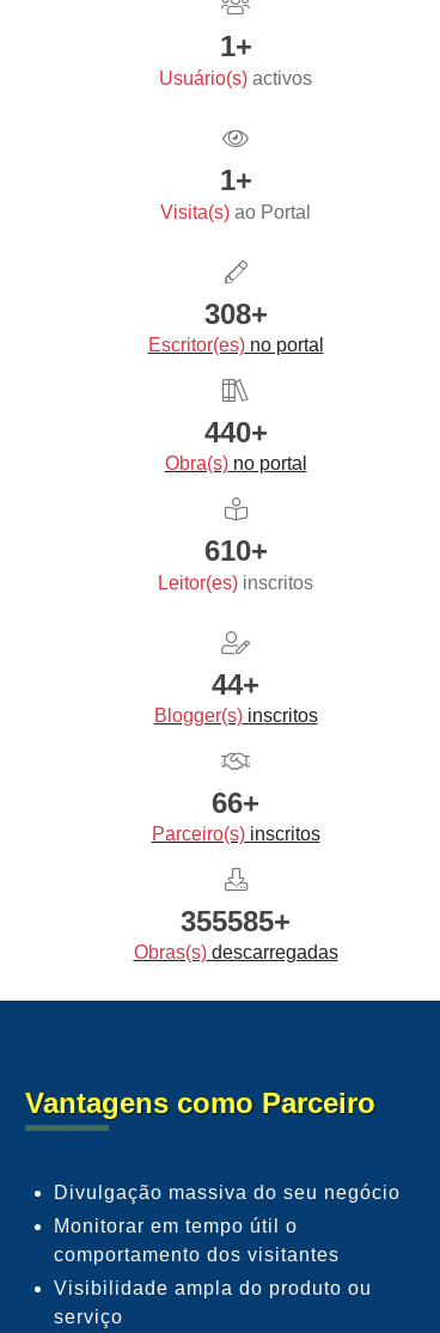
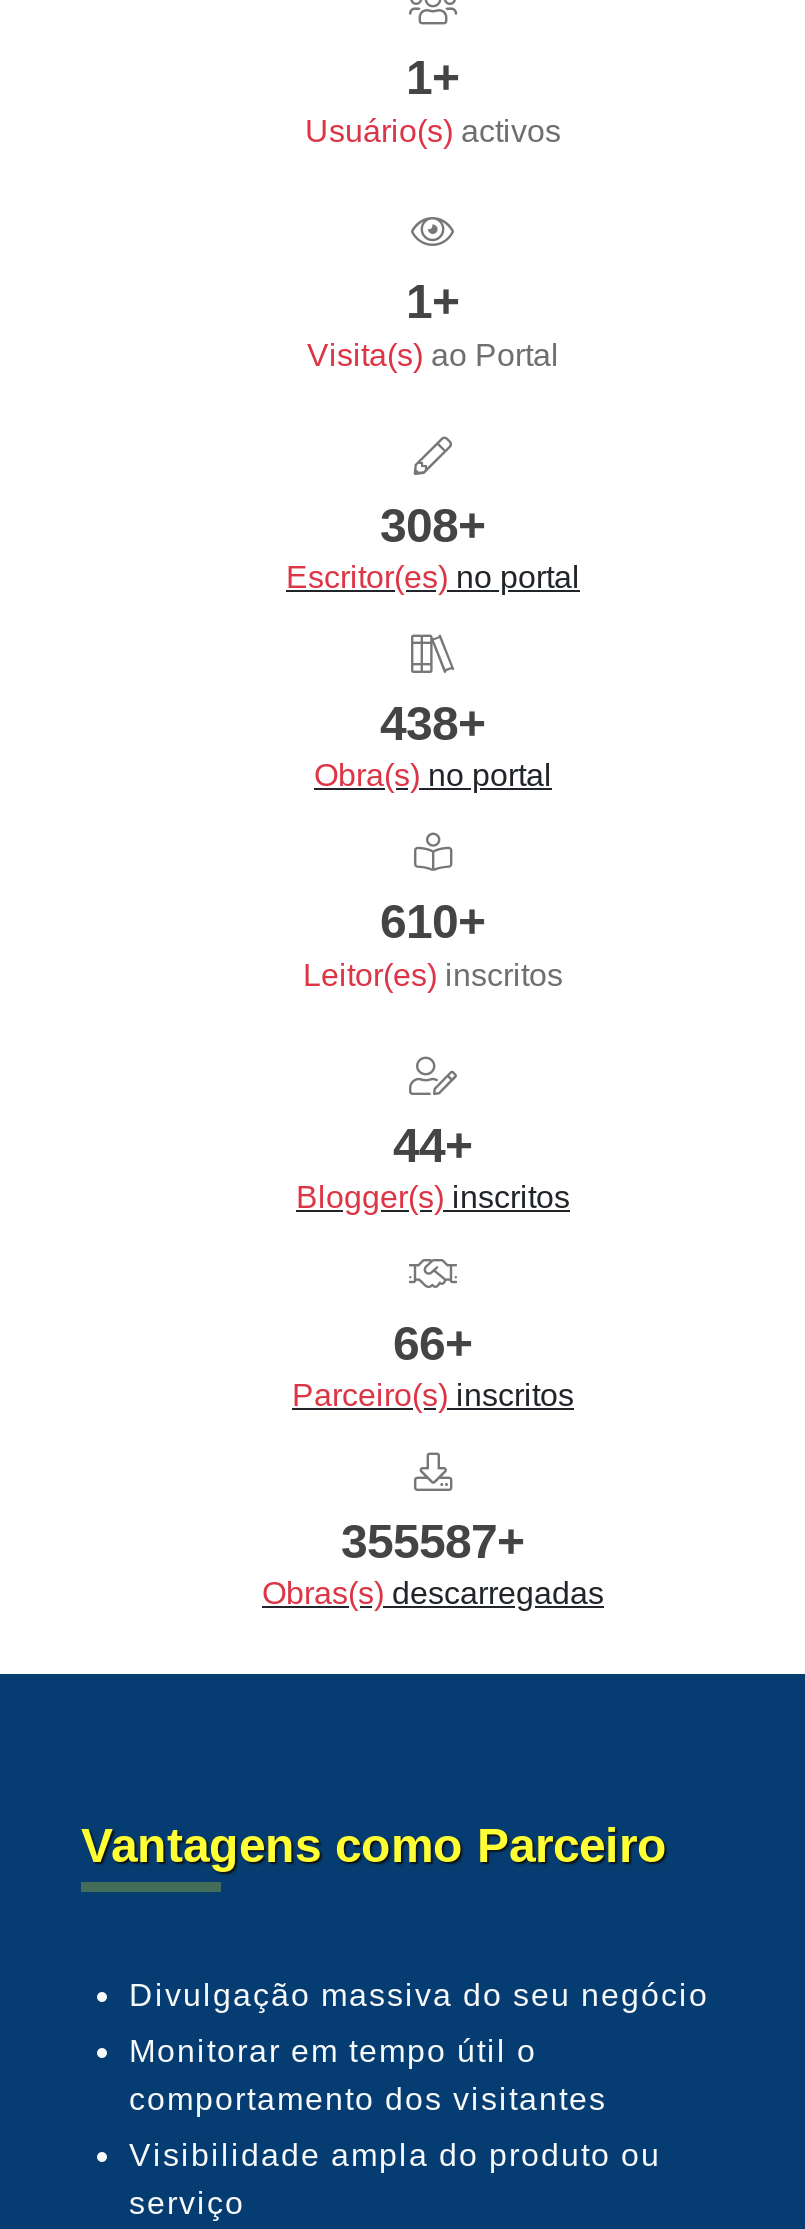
[204,416,267,449] 440+ -> [380,697,486,751] 438+
[181,905,291,938] 355585+ -> [341,1515,525,1569] 355587+

